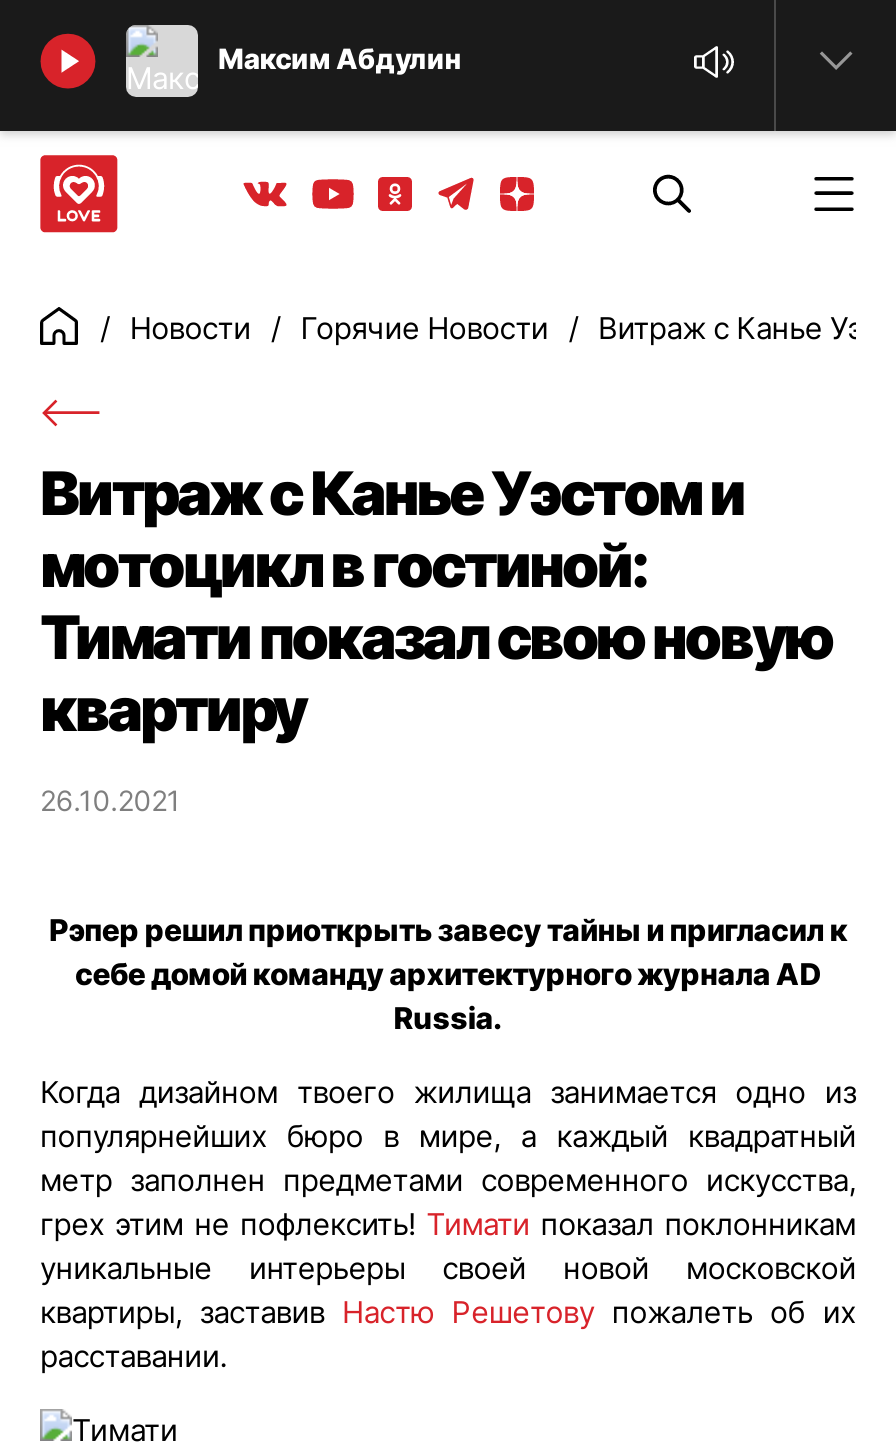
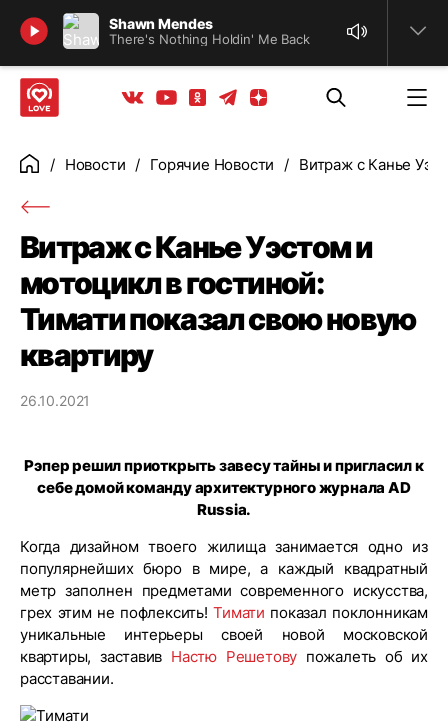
[218,41,460,75] Максим Абдулин -> [109,14,310,46] Shawn Mendes | There's Nothing Holdin' Me Back

